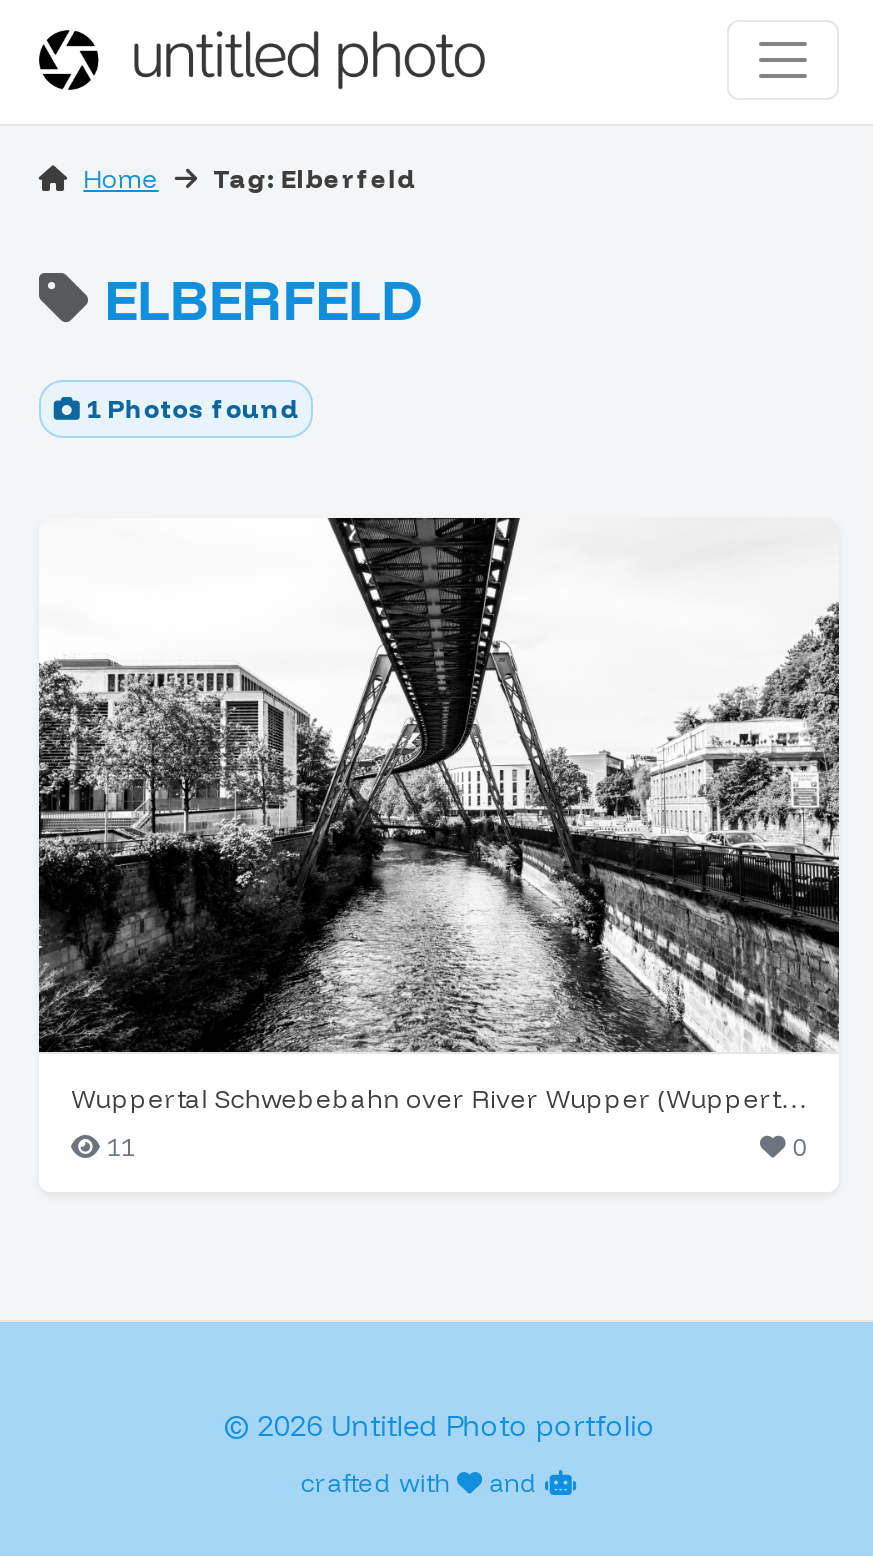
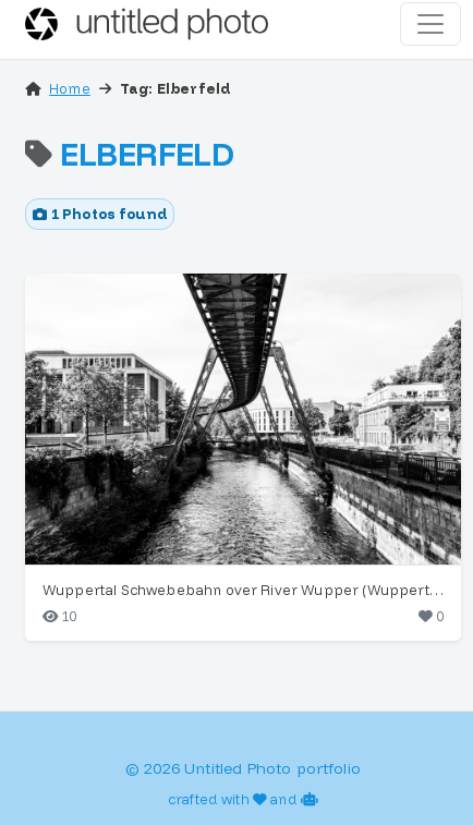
[99,1130,134,1162] 11 -> [58,607,77,624] 10

